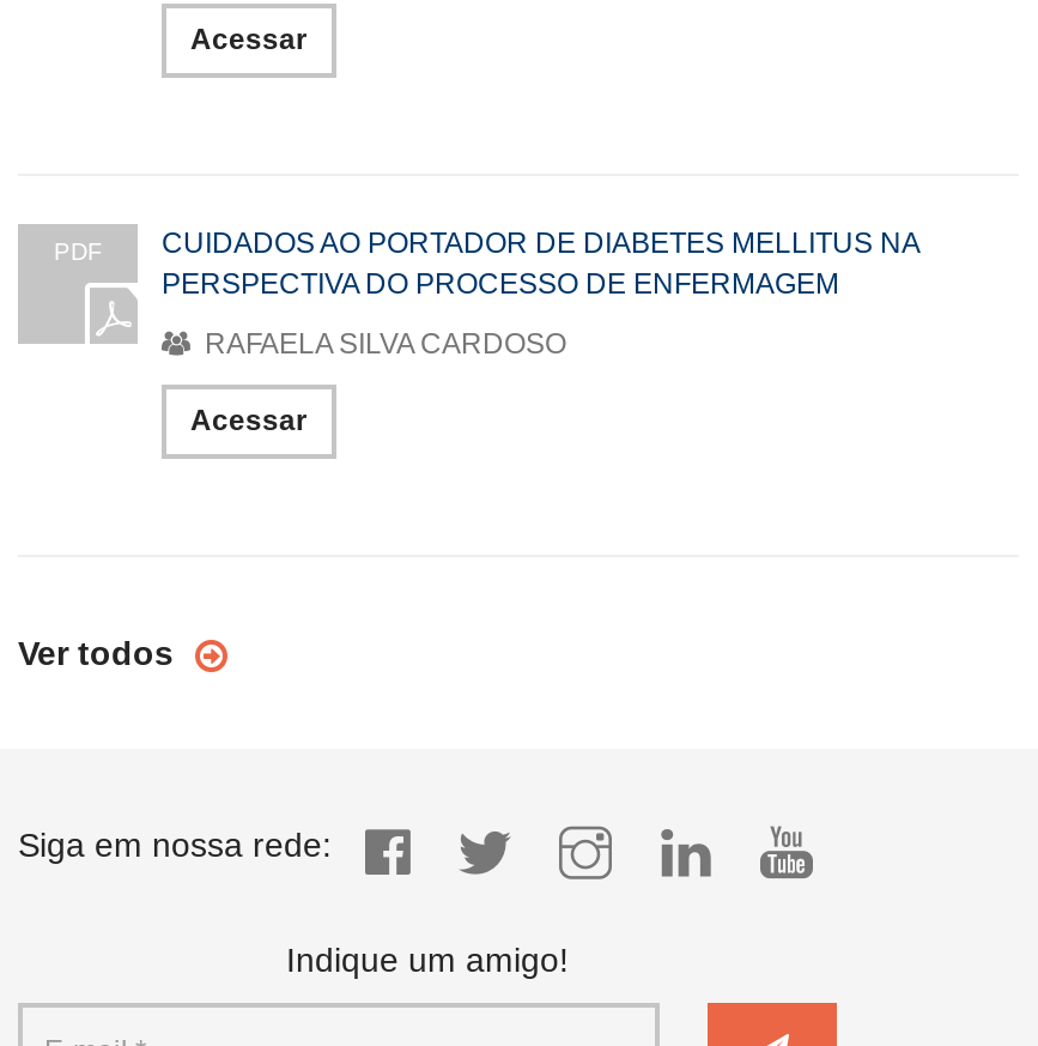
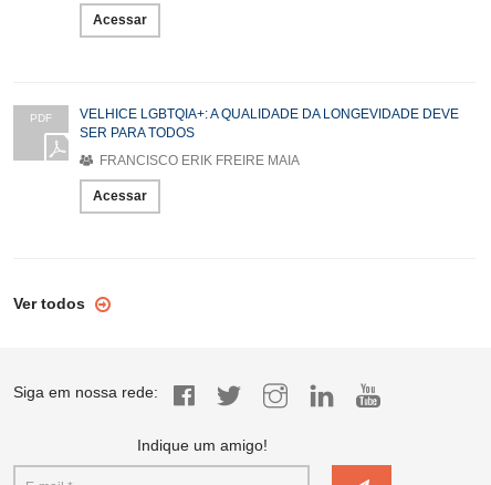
[162,226,918,300] CUIDADOS AO PORTADOR DE DIABETES MELLITUS NA | PERSPECTIVA DO PROCESSO DE ENFERMAGEM -> [80,106,459,140] VELHICE LGBTQIA+: A QUALIDADE DA LONGEVIDADE DEVE | SER PARA TODOS
[198,326,566,360] RAFAELA SILVA CARDOSO -> [96,152,300,168] FRANCISCO ERIK FREIRE MAIA

